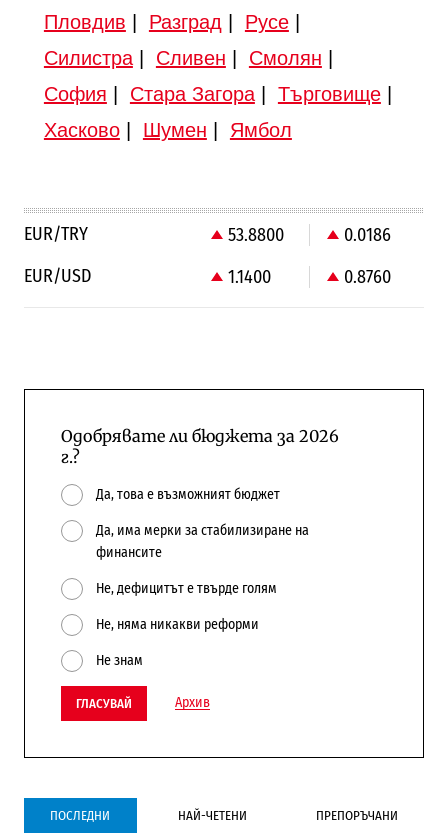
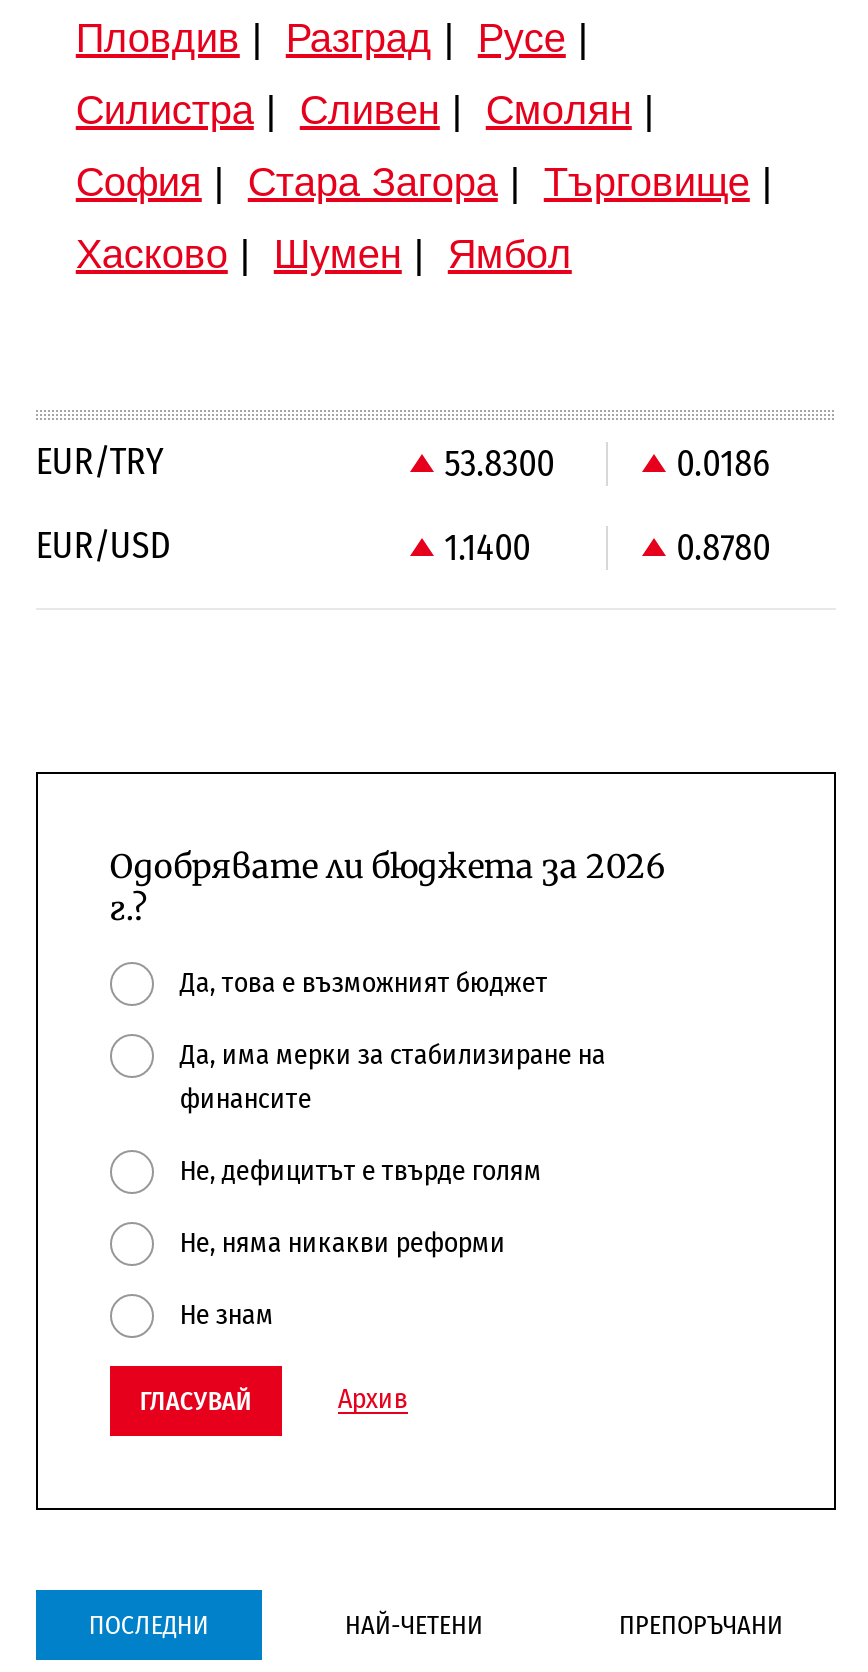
[228,224,284,246] 53.8800 -> [444,442,554,486] 53.8300
[344,266,391,288] 0.8760 -> [676,526,770,570] 0.8780

